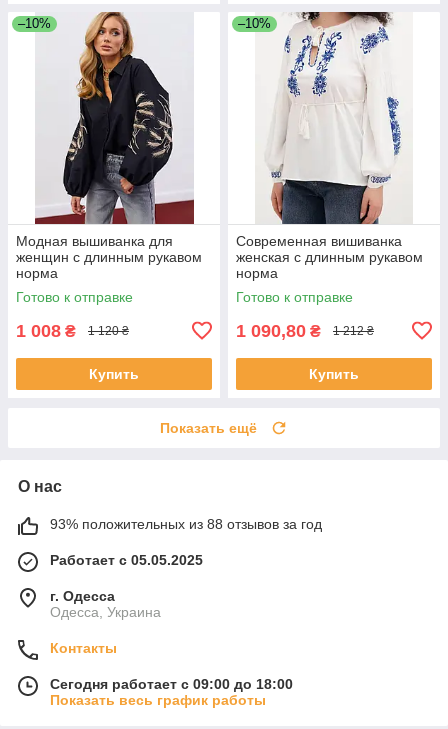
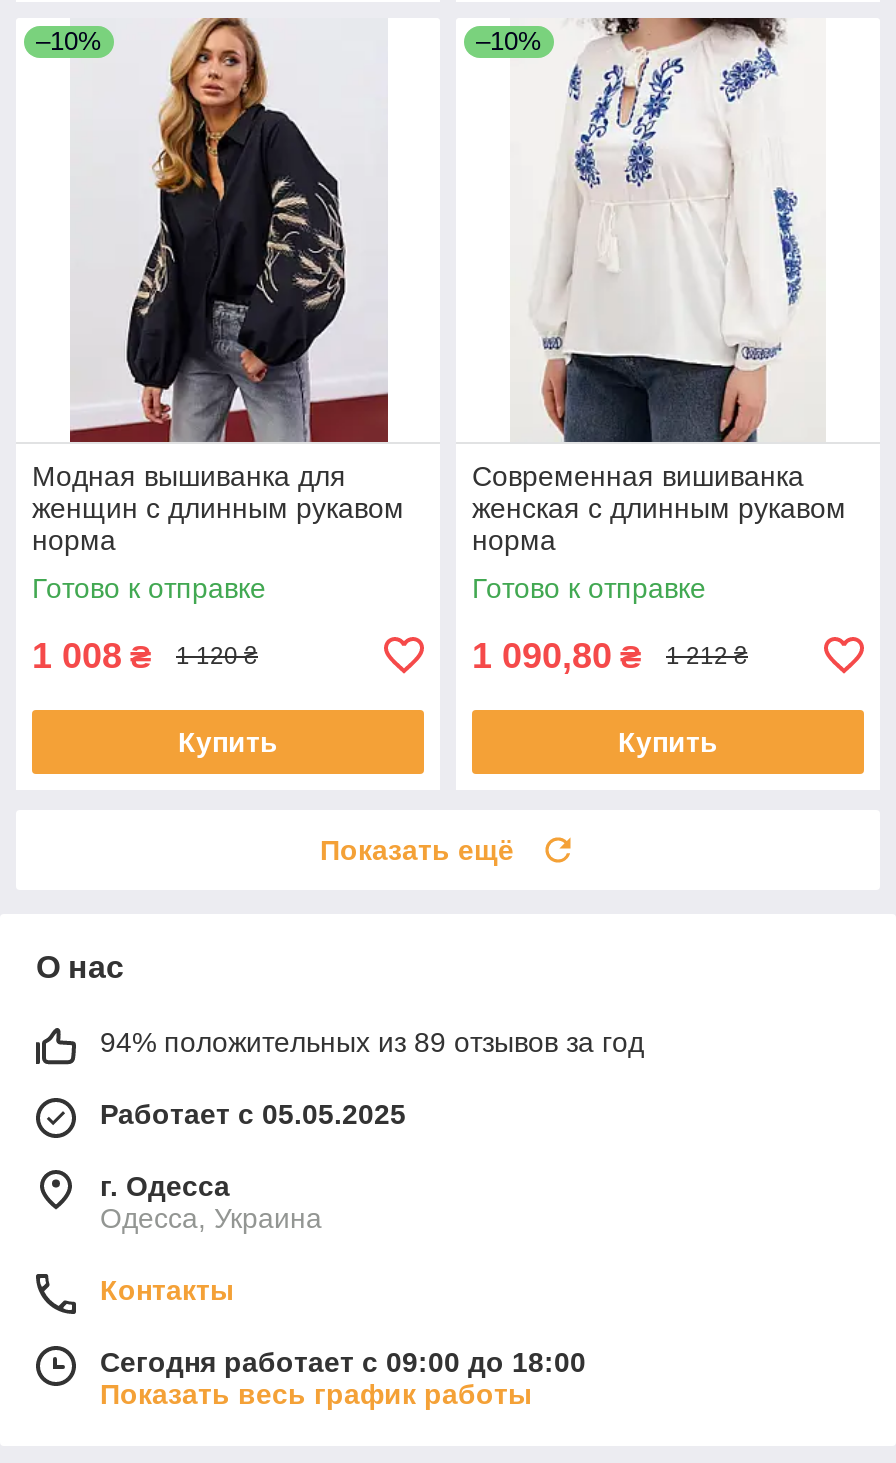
[50,516,322,532] 93% положительных из 88 отзывов за год -> [100,1026,644,1058] 94% положительных из 89 отзывов за год

